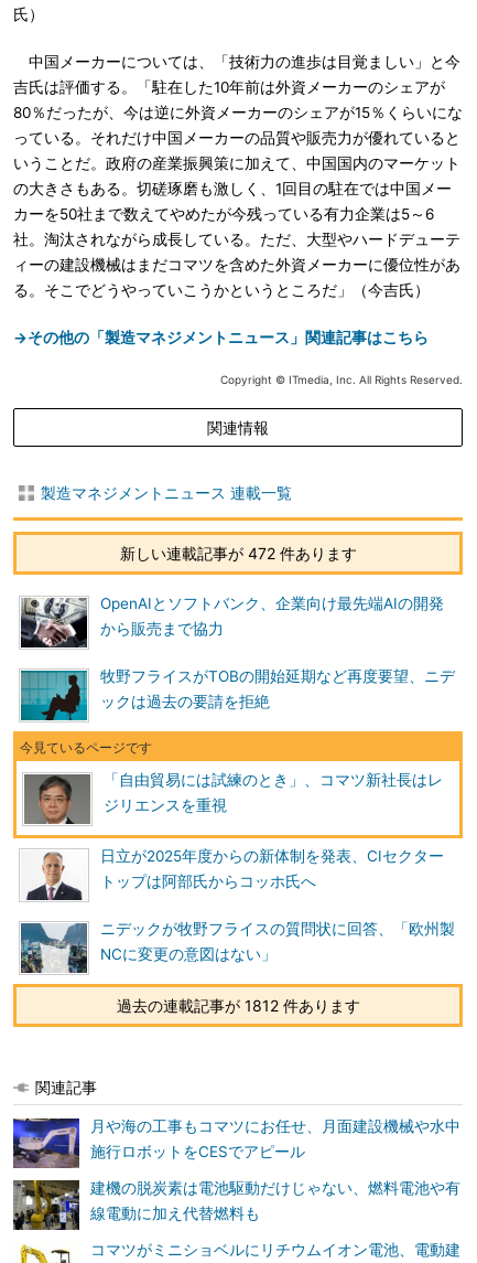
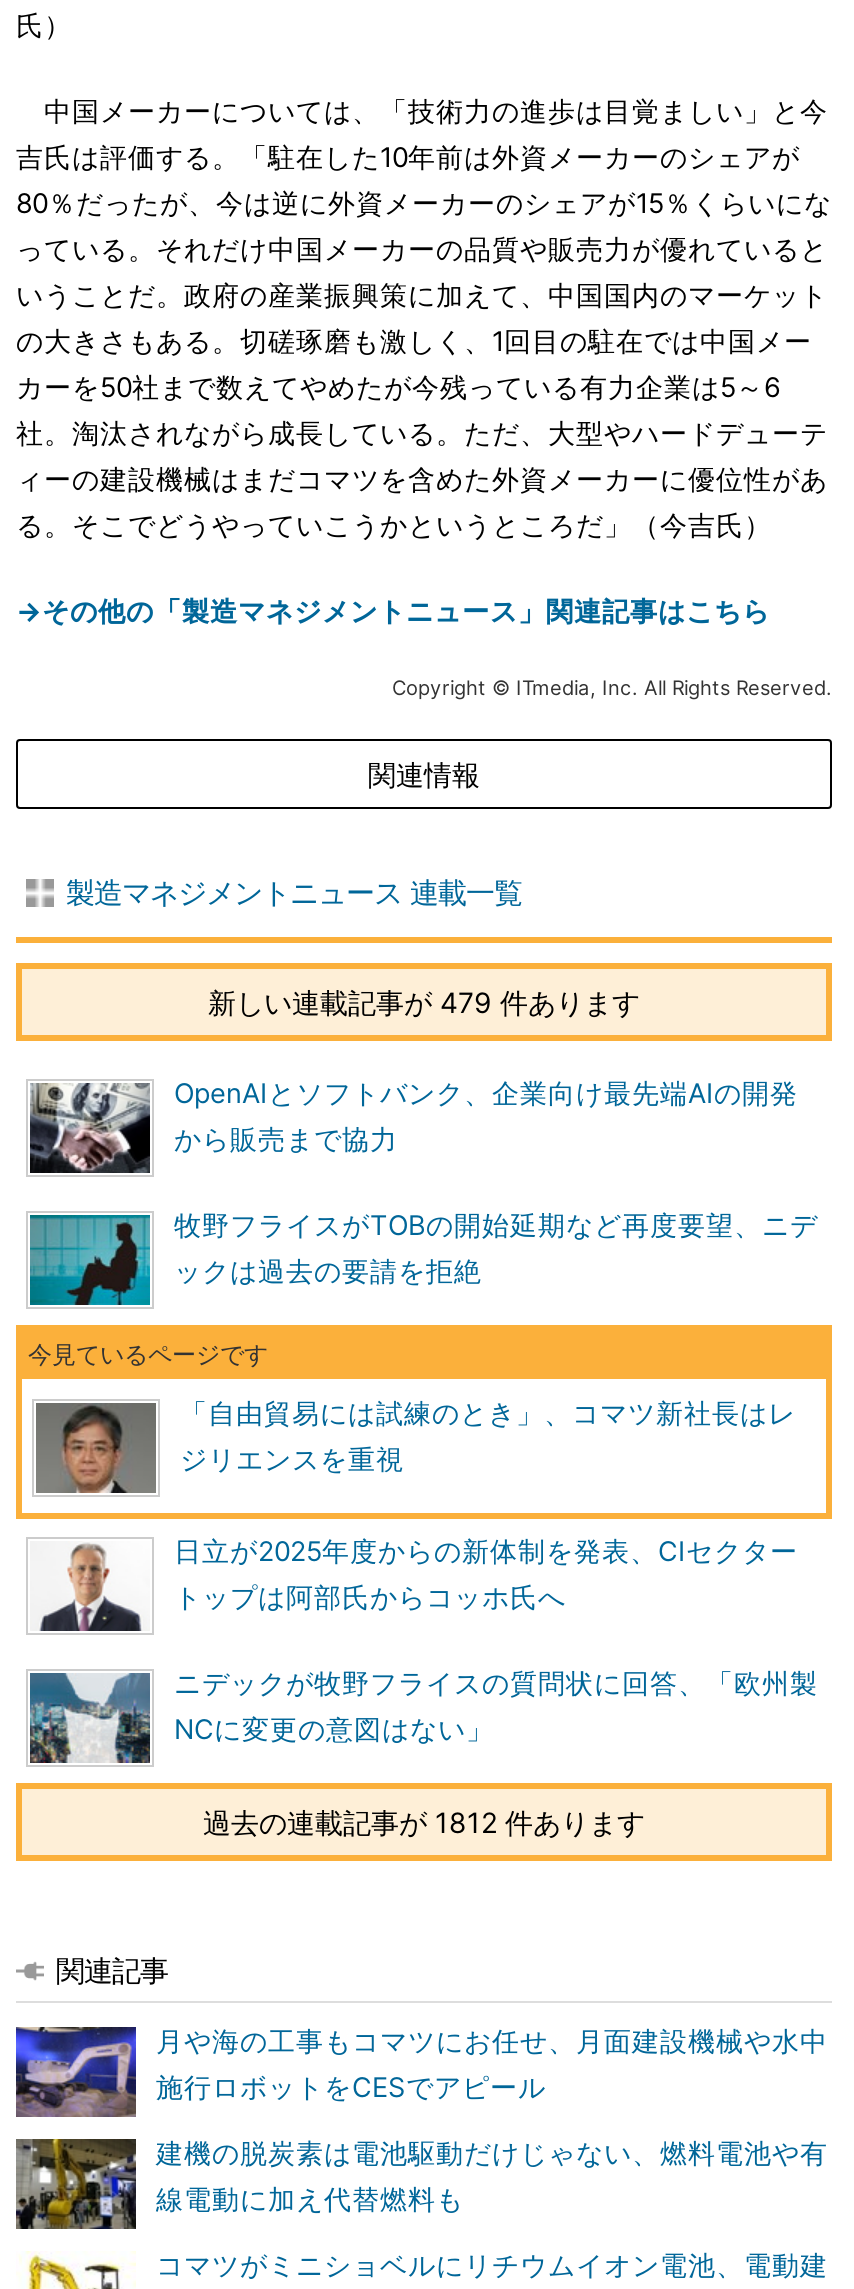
[120,544,356,563] 新しい連載記事が 472 件あります -> [208,985,640,1019] 新しい連載記事が 479 件あります

